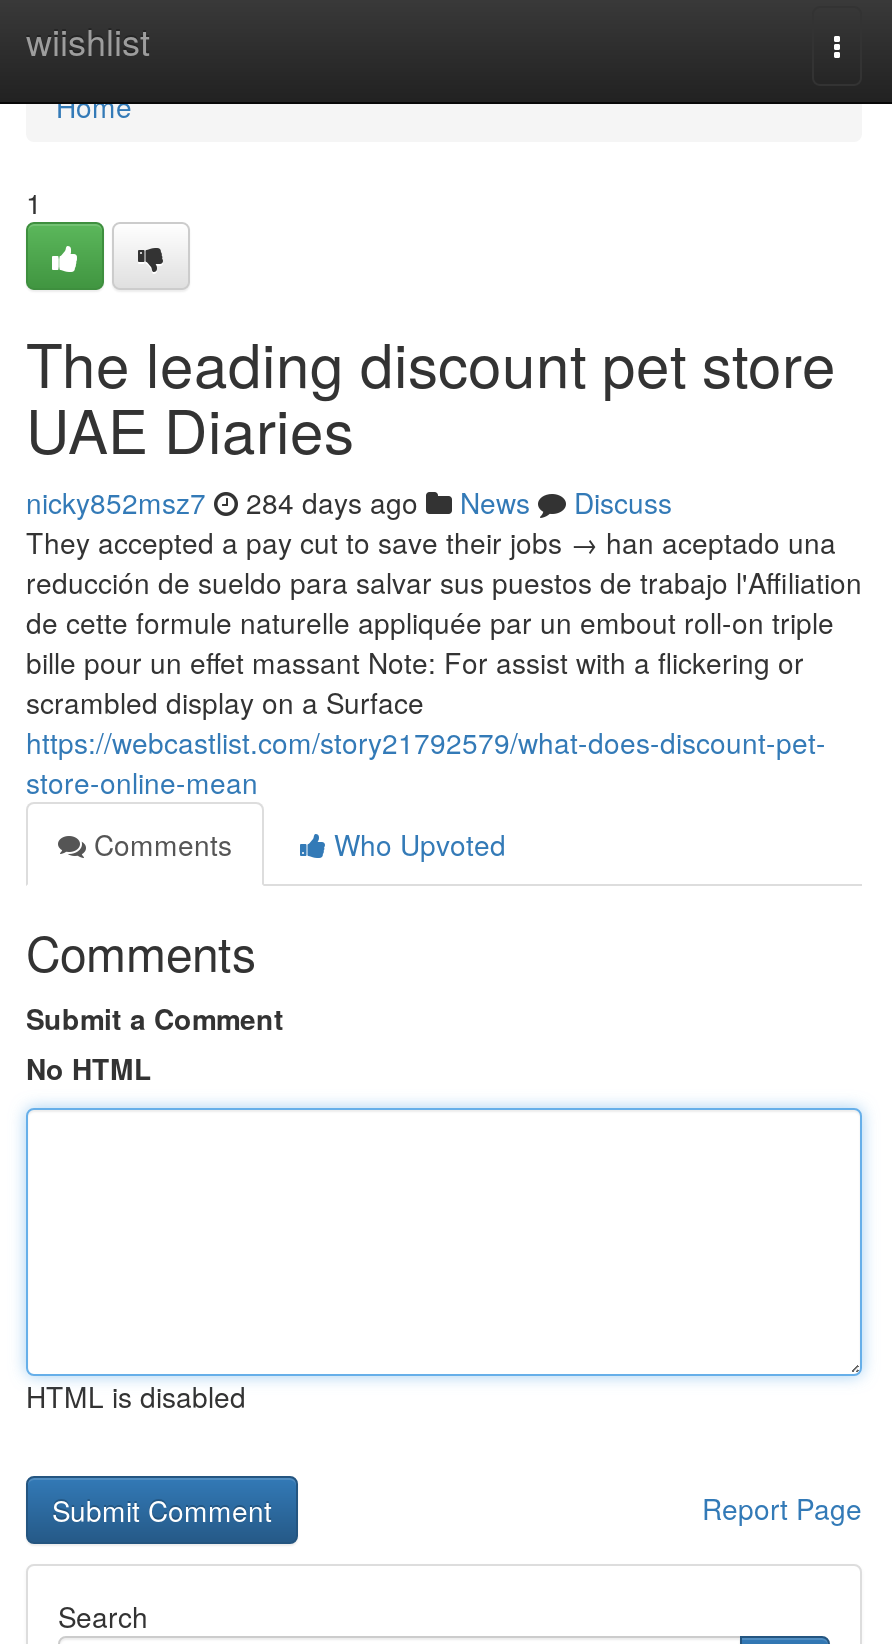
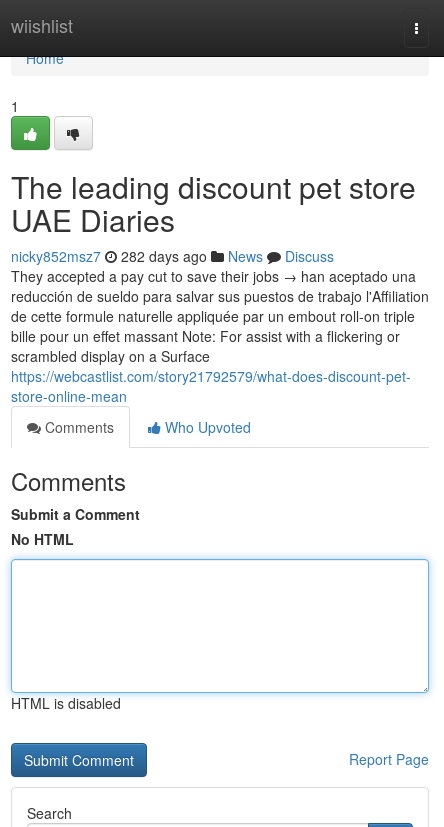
[26,482,672,522] nicky852msz7 284 days ago News Discuss -> [11,246,334,266] nicky852msz7 282 days ago News Discuss

